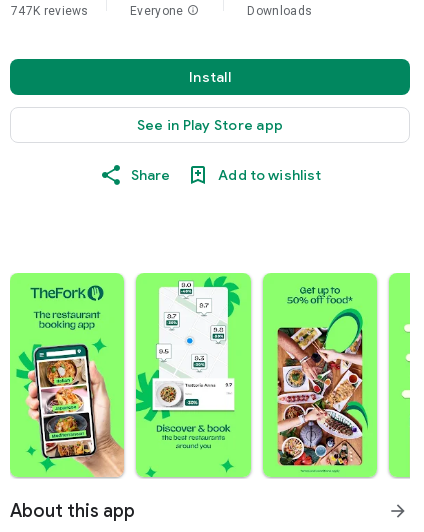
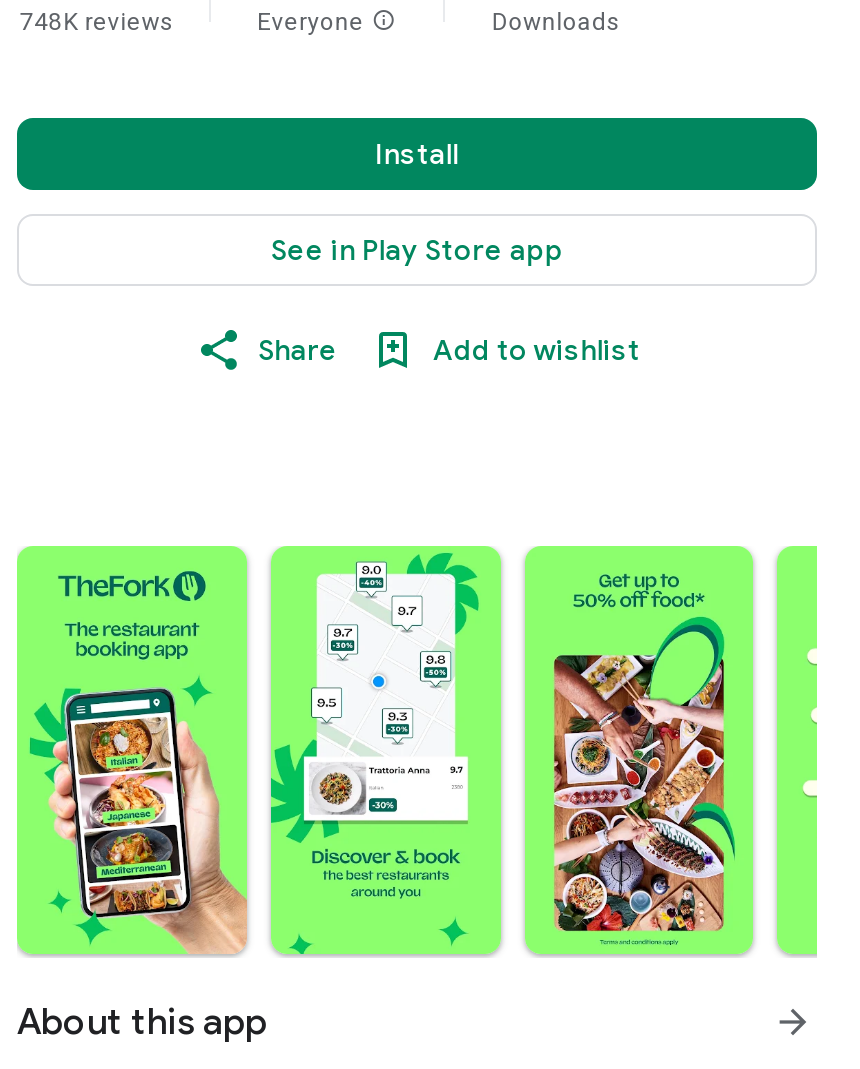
[11,4,89,18] 747K reviews -> [19,8,175,36] 748K reviews

